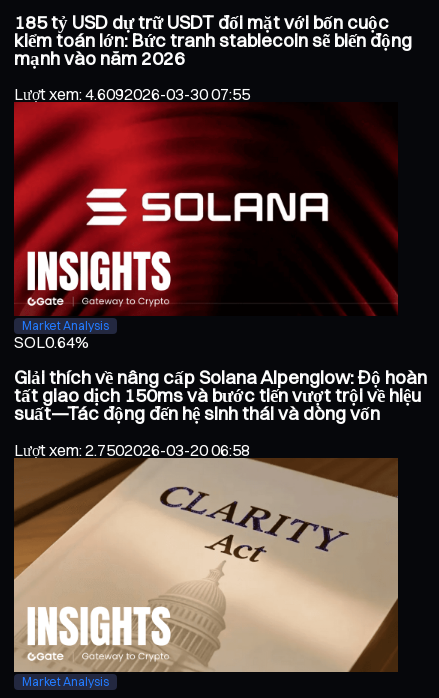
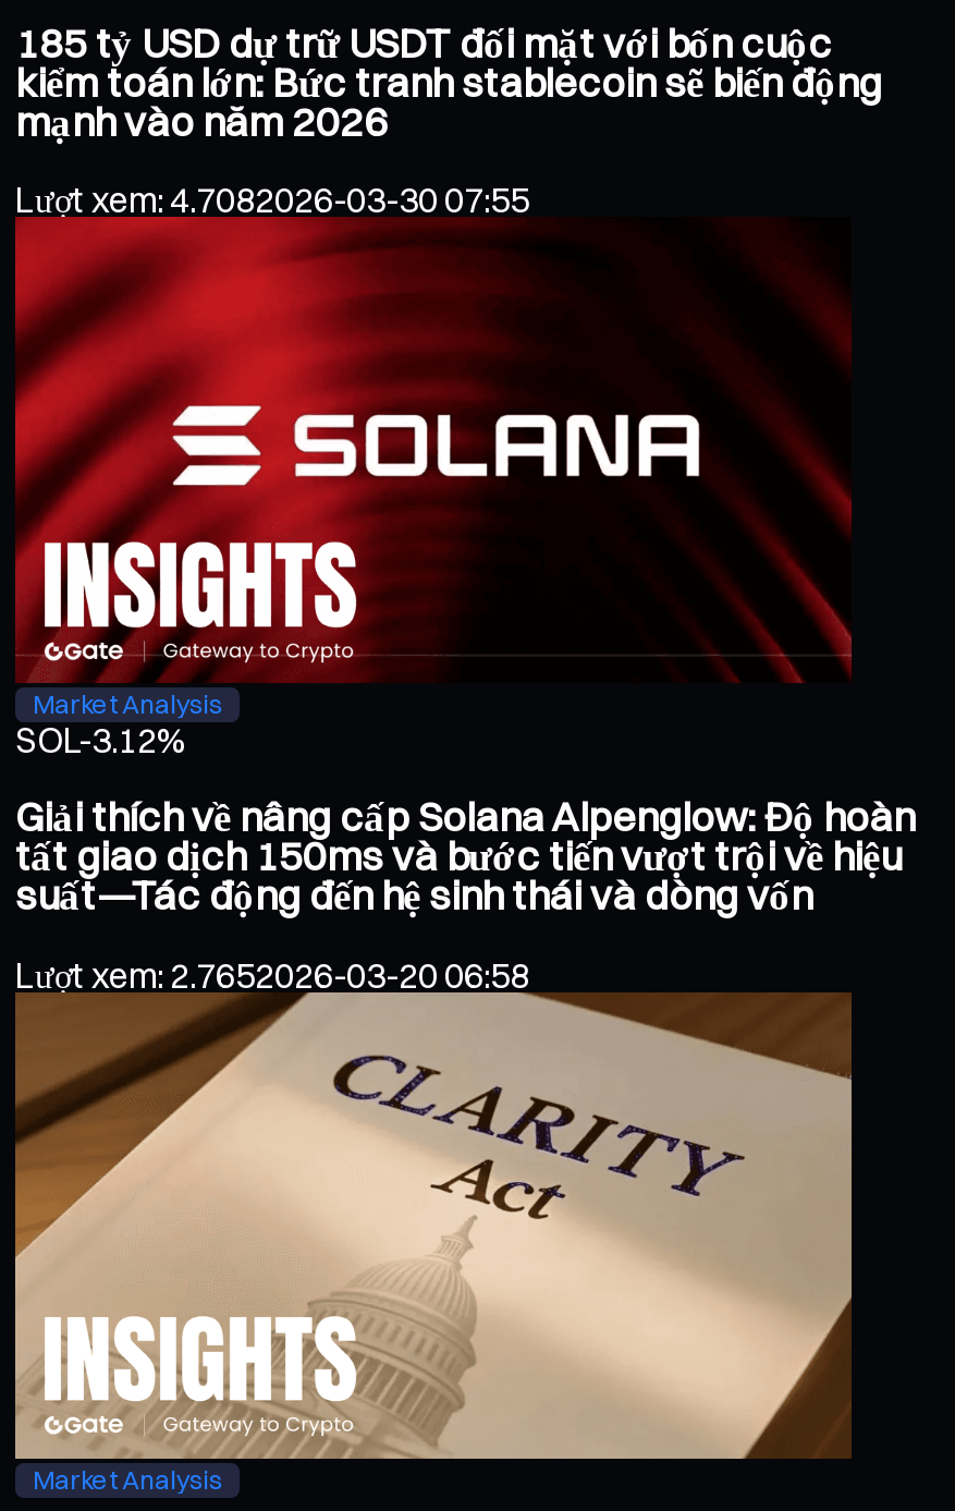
[14,84,250,104] Lượt xem: 4.6092026-03-30 07:55 -> [15,178,529,222] Lượt xem: 4.7082026-03-30 07:55
[14,332,89,352] SOL0.64% -> [15,719,187,762] SOL-3.12%
[14,440,250,460] Lượt xem: 2.7502026-03-20 06:58 -> [15,953,529,996] Lượt xem: 2.7652026-03-20 06:58

